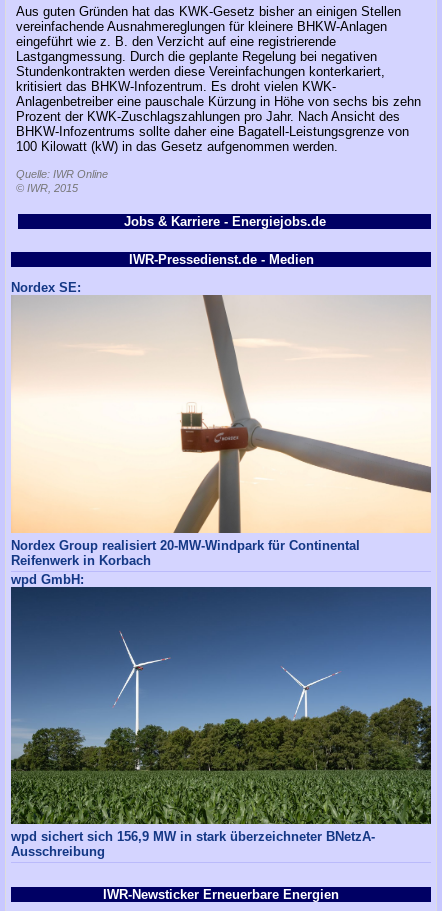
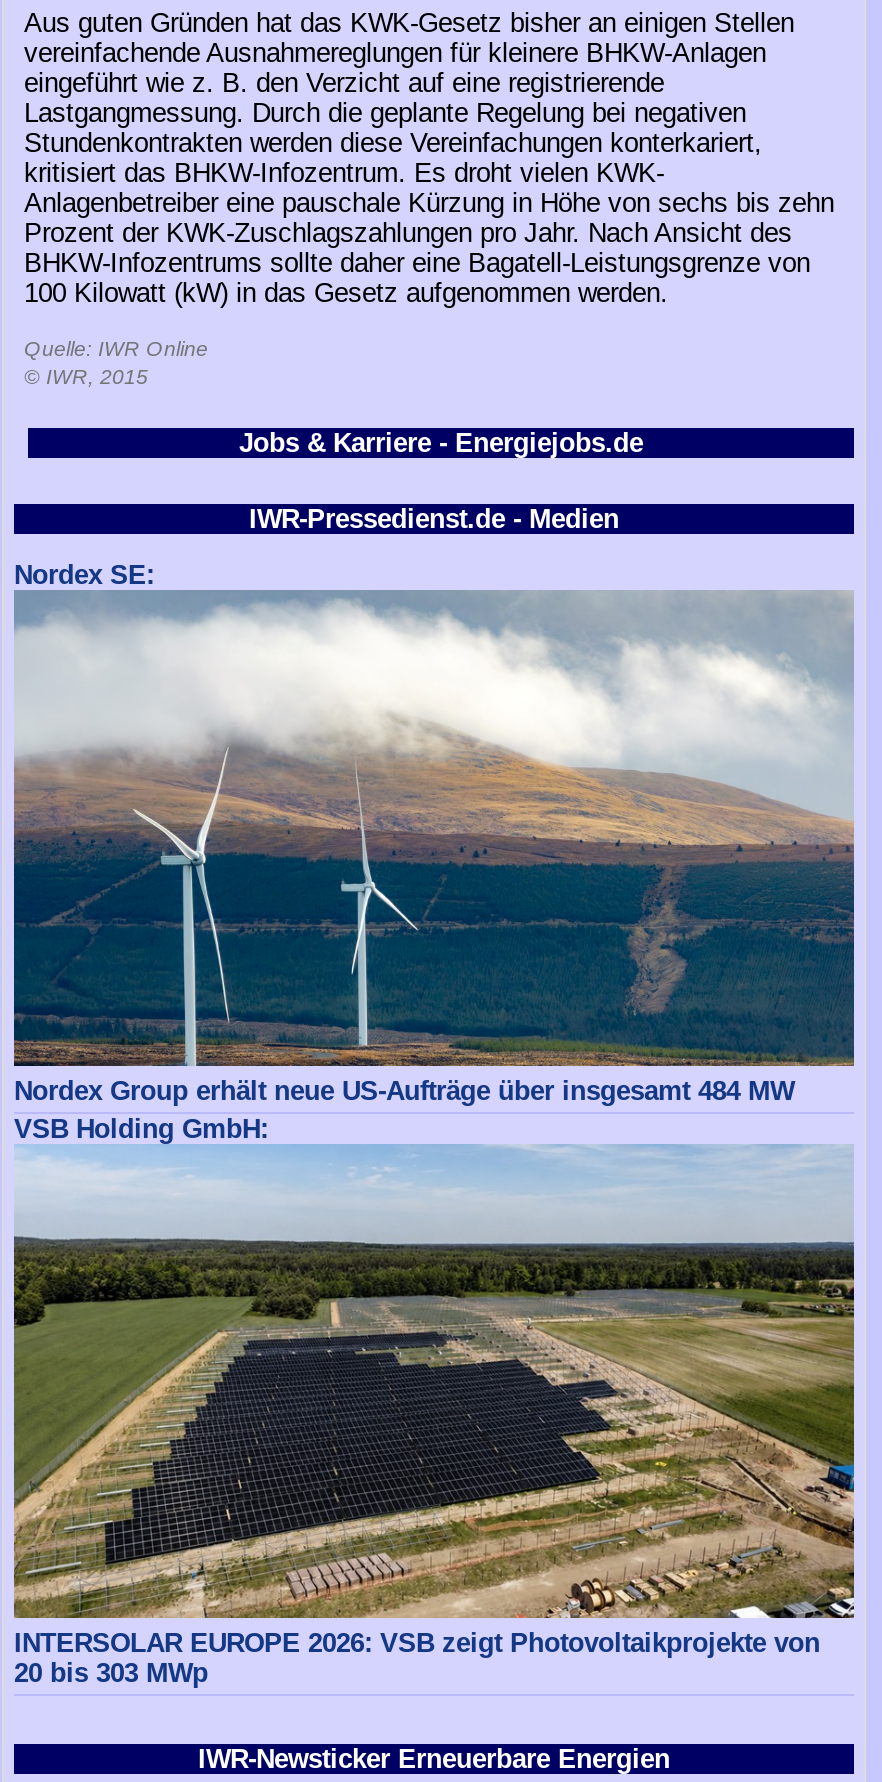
[11,295,431,587] [image] | Nordex Group realisiert 20-MW-Windpark für Continental | Reifenwerk in Korbach | wpd GmbH: -> [12,590,856,1143] [image] | Nordex Group erhält neue US-Aufträge über insgesamt 484 MW | VSB Holding GmbH:
[10,587,432,859] [image] | wpd sichert sich 156,9 MW in stark überzeichneter BNetzA- | Ausschreibung -> [12,1146,856,1688] [image] | INTERSOLAR EUROPE 2026: VSB zeigt Photovoltaikprojekte von | 20 bis 303 MWp

